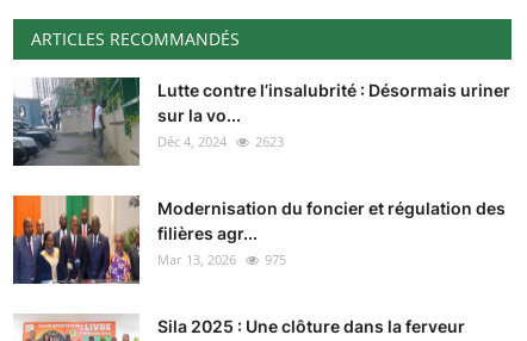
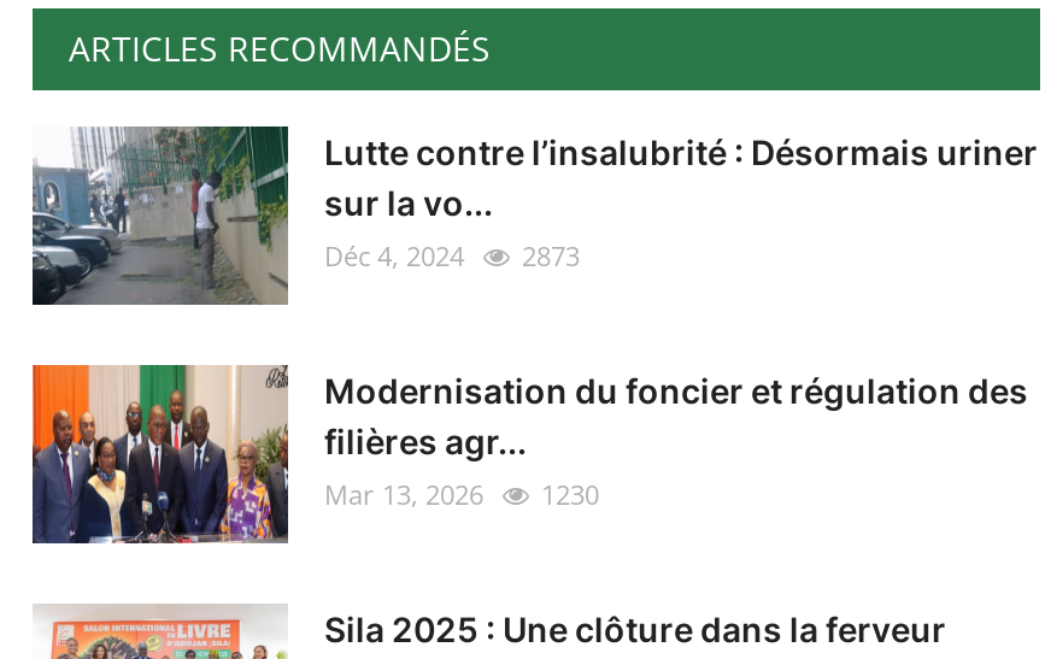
[157,132,284,150] Déc 4, 2024 2623 -> [324,237,580,273] Déc 4, 2024 2873
[157,250,286,268] Mar 13, 2026 975 -> [324,476,599,512] Mar 13, 2026 1230

